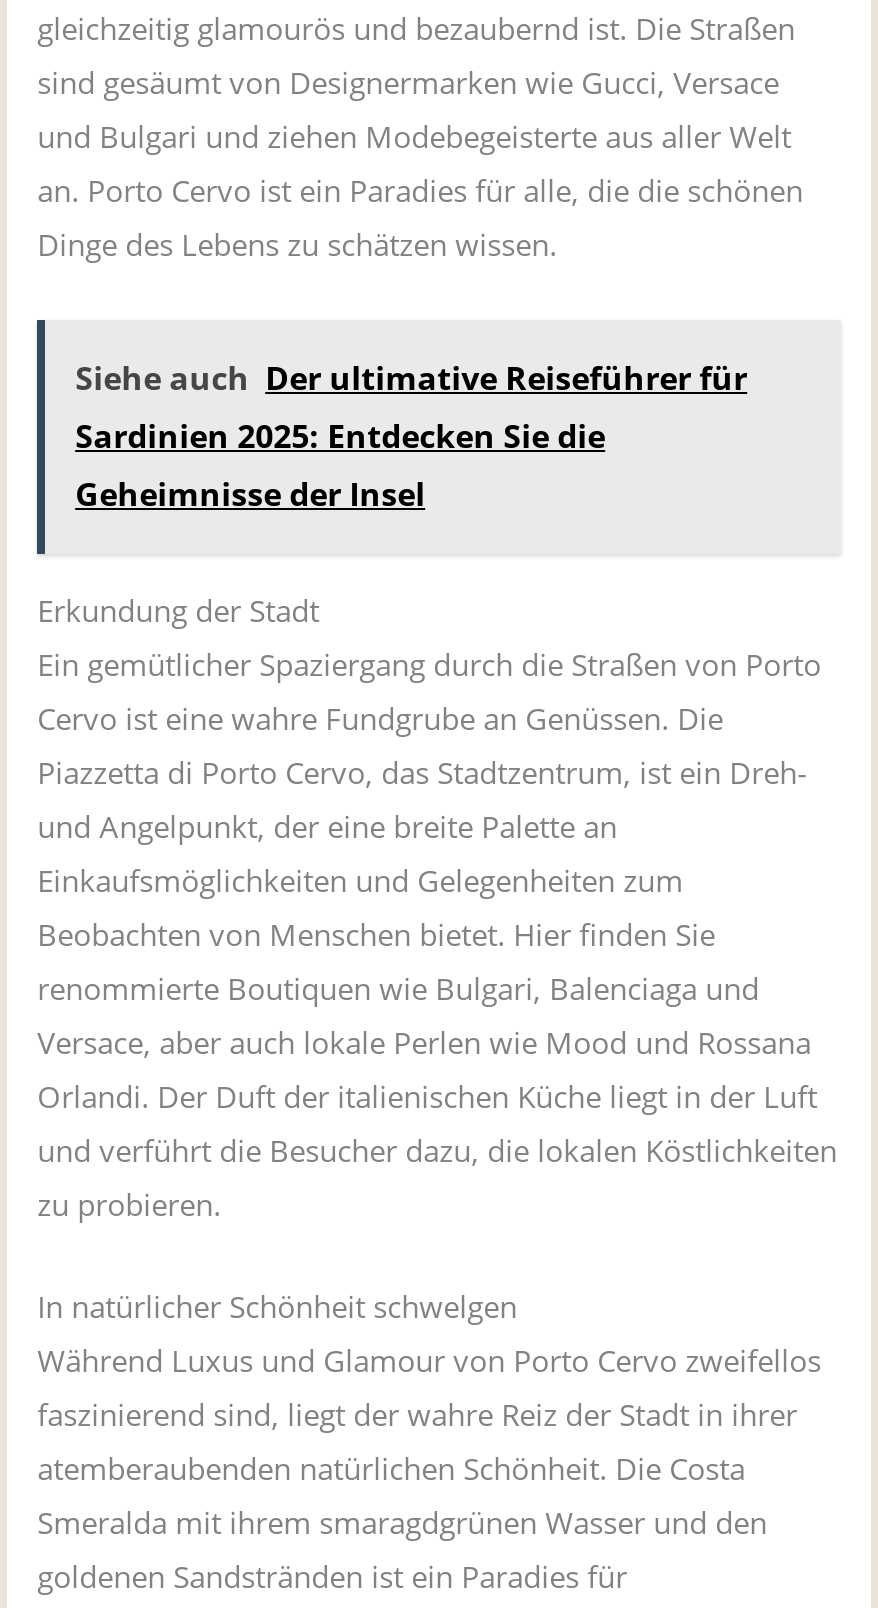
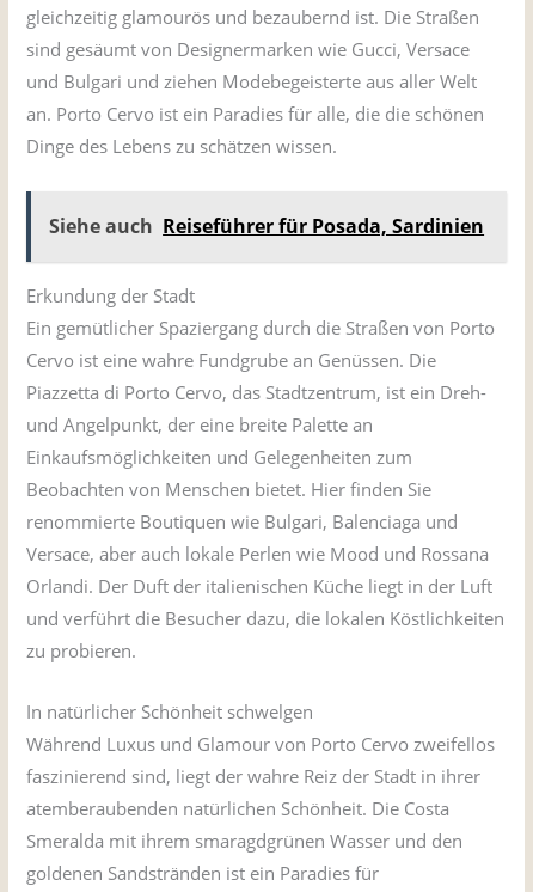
[75,357,747,517] Siehe auch Der ultimative Reiseführer für | Sardinien 2025: Entdecken Sie die | Geheimnisse der Insel -> [49,213,484,240] Siehe auch Reiseführer für Posada, Sardinien

